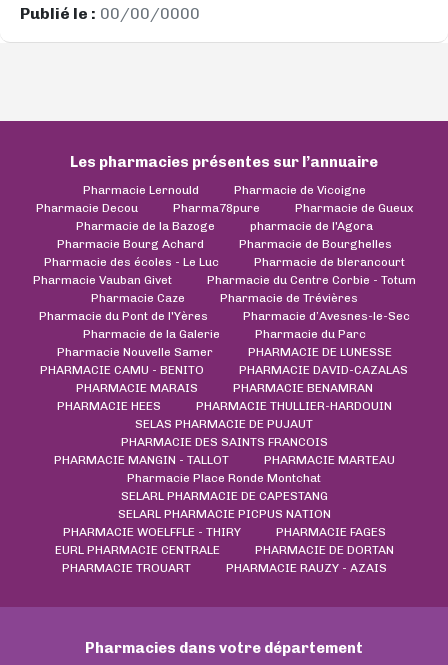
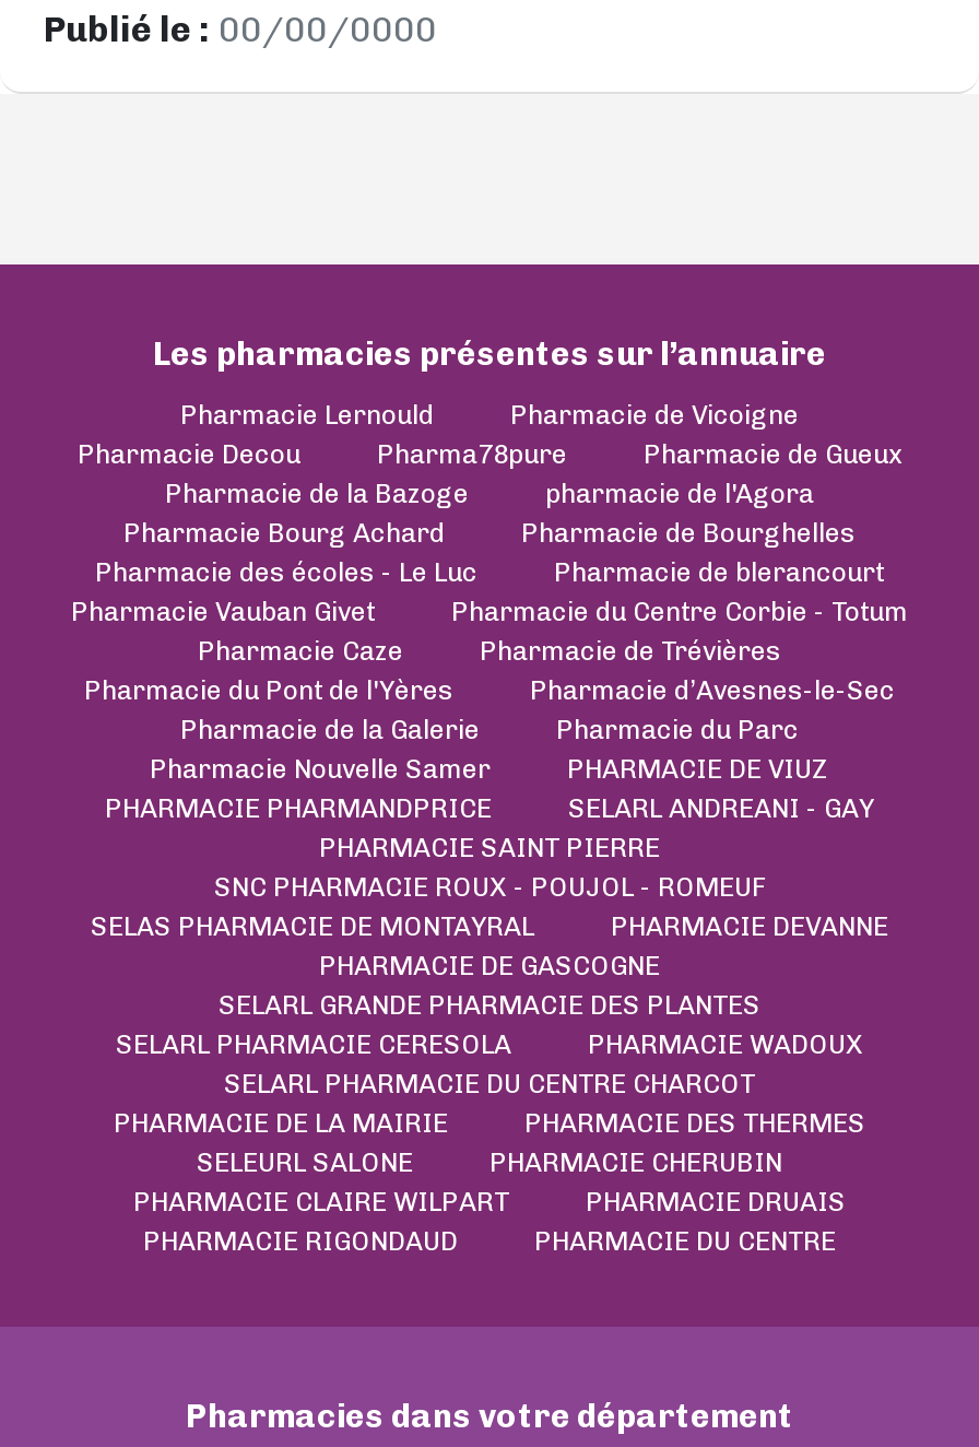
[40,345,408,575] PHARMACIE DE LUNESSE | PHARMACIE CAMU - BENITO | PHARMACIE DAVID-CAZALAS | PHARMACIE MARAIS | PHARMACIE BENAMRAN | PHARMACIE HEES | PHARMACIE THULLIER-HARDOUIN | SELAS PHARMACIE DE PUJAUT | PHARMACIE DES SAINTS FRANCOIS | PHARMACIE MANGIN - TALLOT | PHARMACIE MARTEAU | Pharmacie Place Ronde Montchat | SELARL PHARMACIE DE CAPESTANG | SELARL PHARMACIE PICPUS NATION | PHARMACIE WOELFFLE - THIRY | PHARMACIE FAGES | EURL PHARMACIE CENTRALE | PHARMACIE DE DORTAN | PHARMACIE TROUART | PHARMACIE RAUZY - AZAIS -> [91,754,888,1256] PHARMACIE DE VIUZ | PHARMACIE PHARMANDPRICE | SELARL ANDREANI - GAY | PHARMACIE SAINT PIERRE | SNC PHARMACIE ROUX - POUJOL - ROMEUF | SELAS PHARMACIE DE MONTAYRAL | PHARMACIE DEVANNE | PHARMACIE DE GASCOGNE | SELARL GRANDE PHARMACIE DES PLANTES | SELARL PHARMACIE CERESOLA | PHARMACIE WADOUX | SELARL PHARMACIE DU CENTRE CHARCOT | PHARMACIE DE LA MAIRIE | PHARMACIE DES THERMES | SELEURL SALONE | PHARMACIE CHERUBIN | PHARMACIE CLAIRE WILPART | PHARMACIE DRUAIS | PHARMACIE RIGONDAUD | PHARMACIE DU CENTRE

